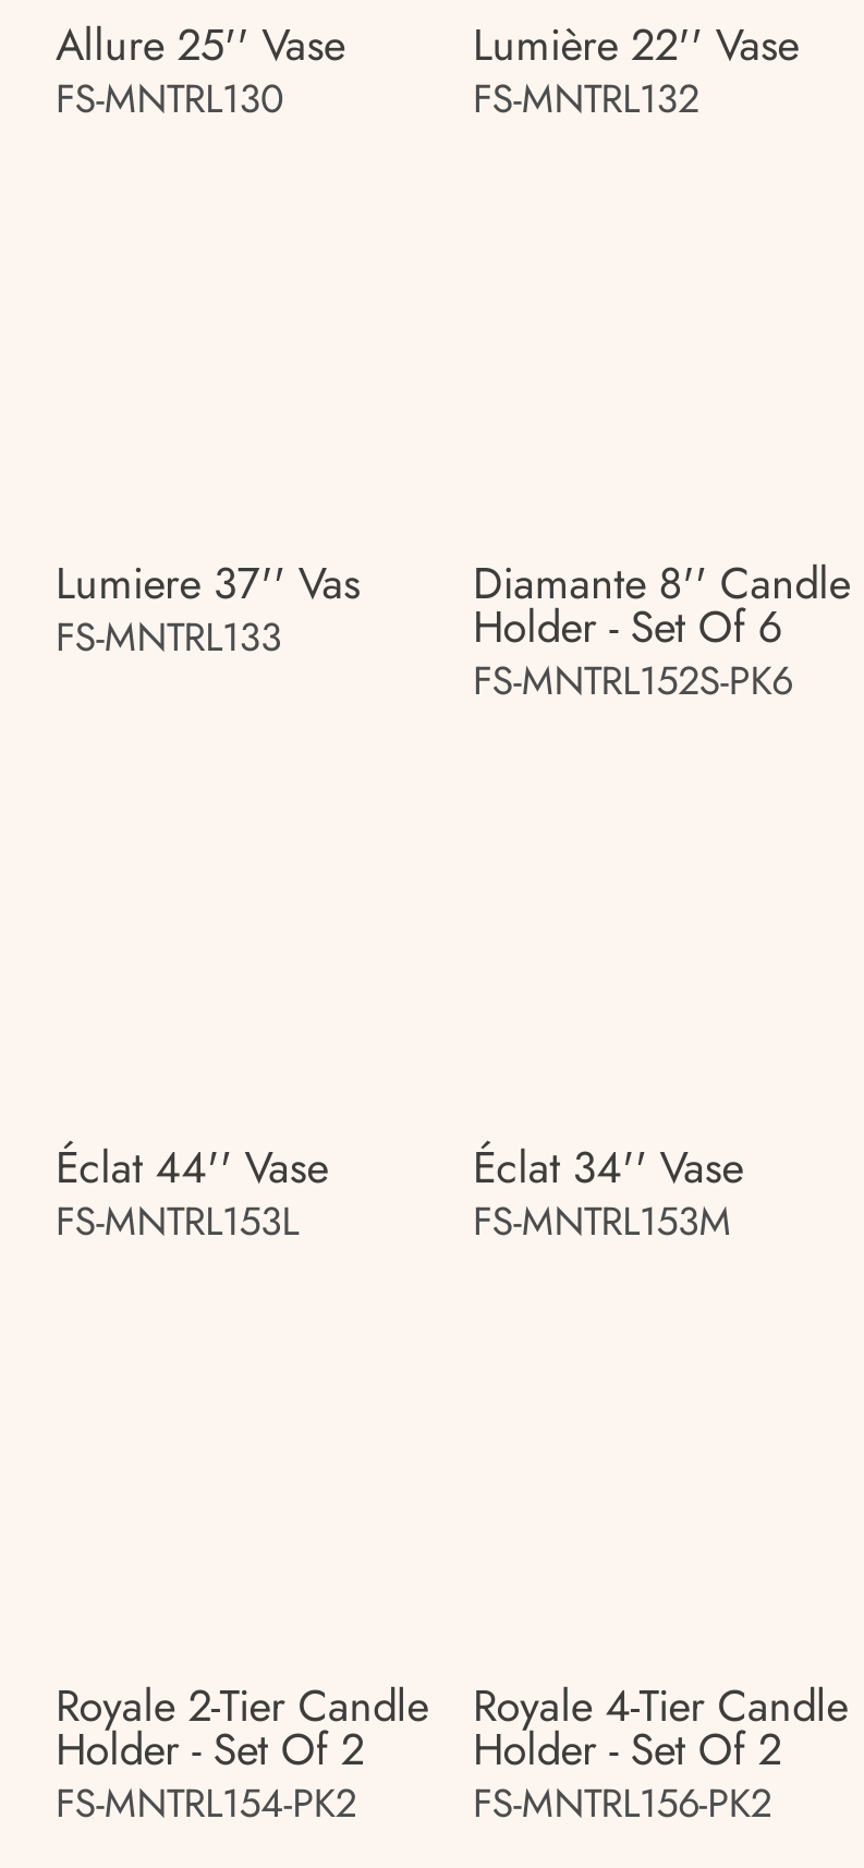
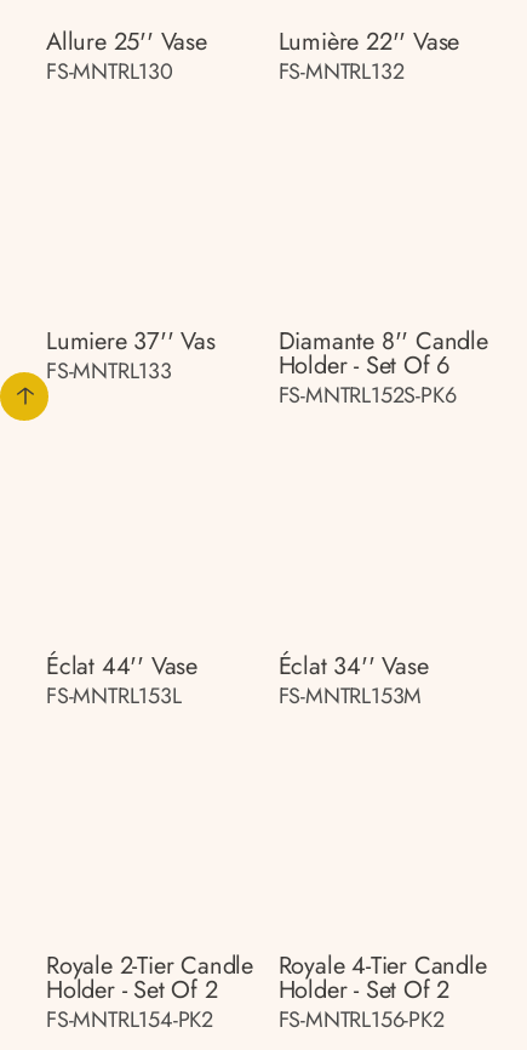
none -> [4,371,50,422] [image]

